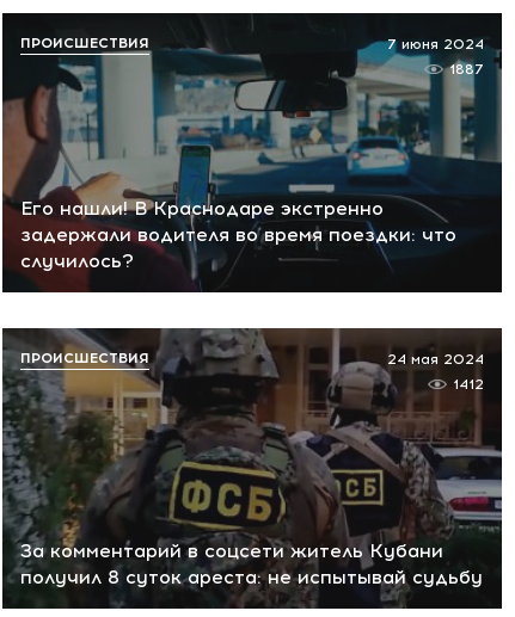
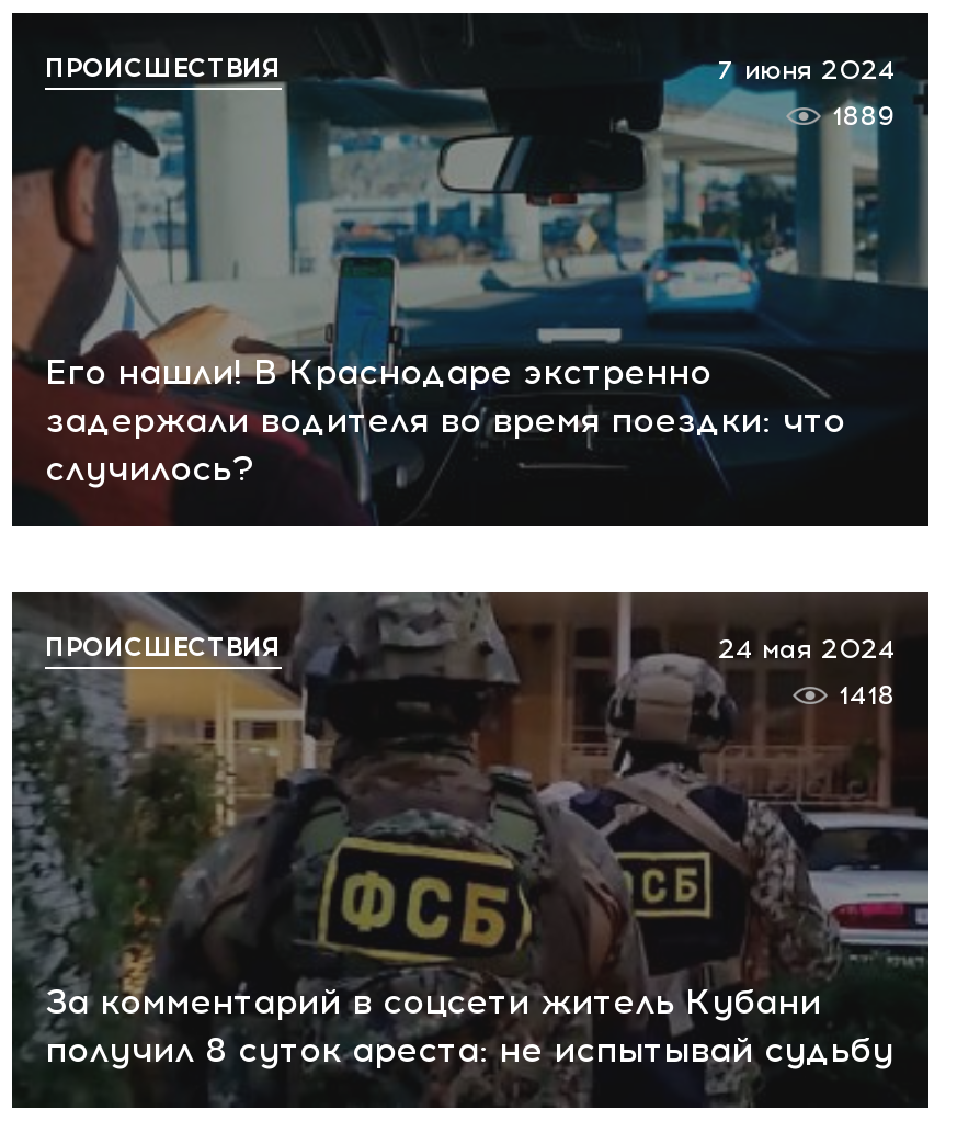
[449,60,484,77] 1887 -> [832,100,896,131] 1889
[453,376,484,393] 1412 -> [839,680,896,711] 1418

